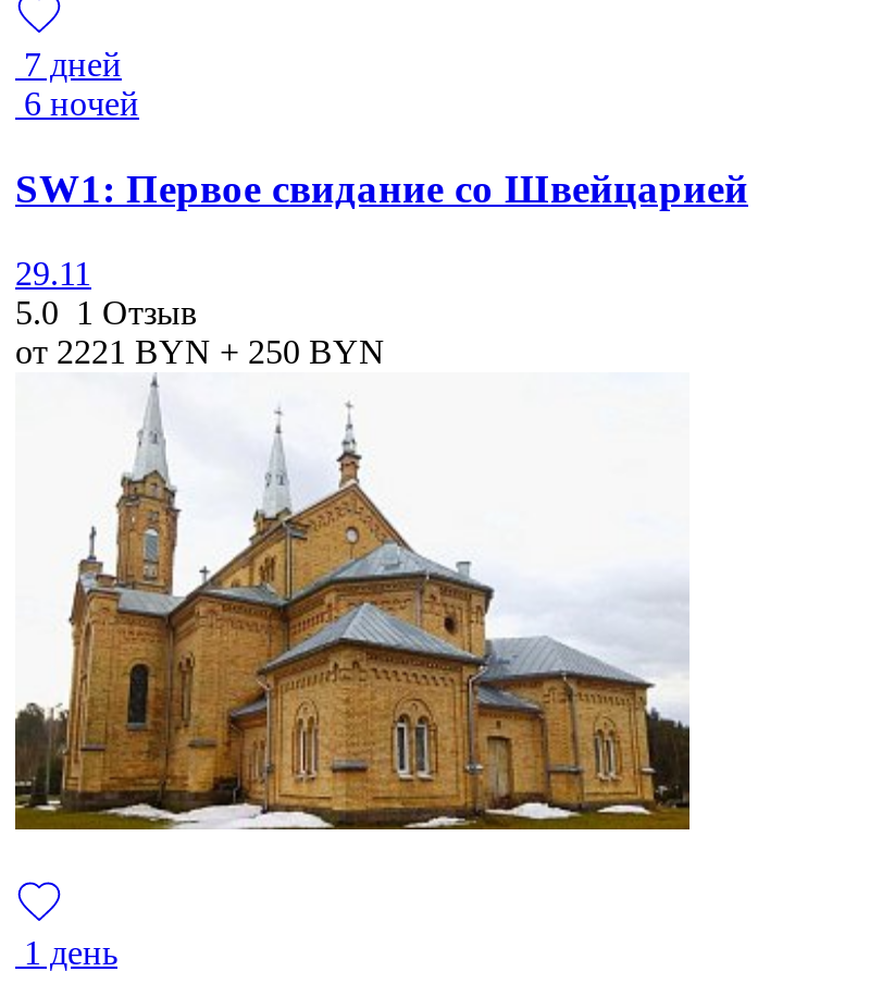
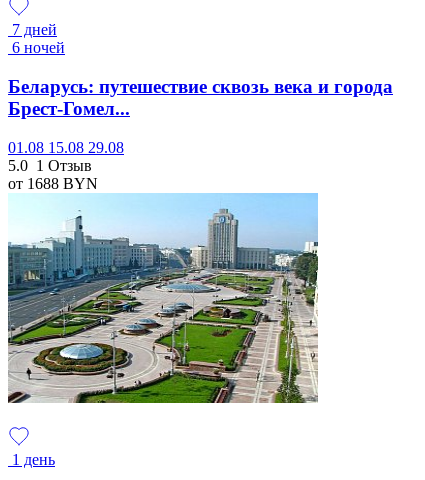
[15,165,748,211] SW1: Первое свидание со Швейцарией -> [8,76,393,119] Беларусь: путешествие сквозь века и города | Брест-Гомел...
[15,254,91,291] 29.11 -> [8,138,124,155] 01.08 15.08 29.08
[15,332,385,369] от 2221 BYN + 250 BYN -> [8,174,98,191] от 1688 BYN
[13,374,692,832] [image] -> [7,193,319,404] [image]

